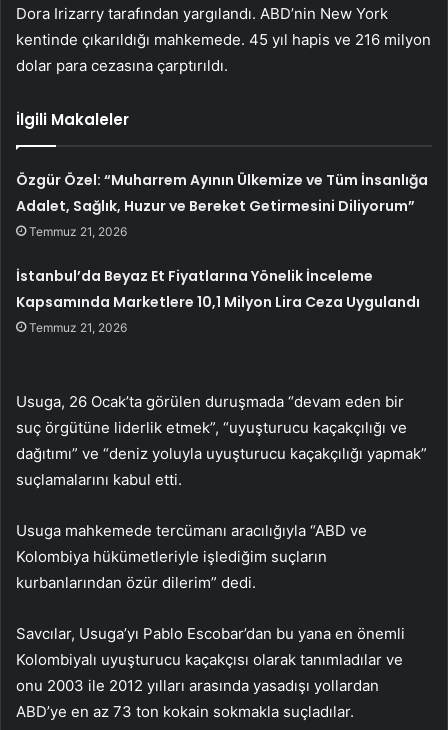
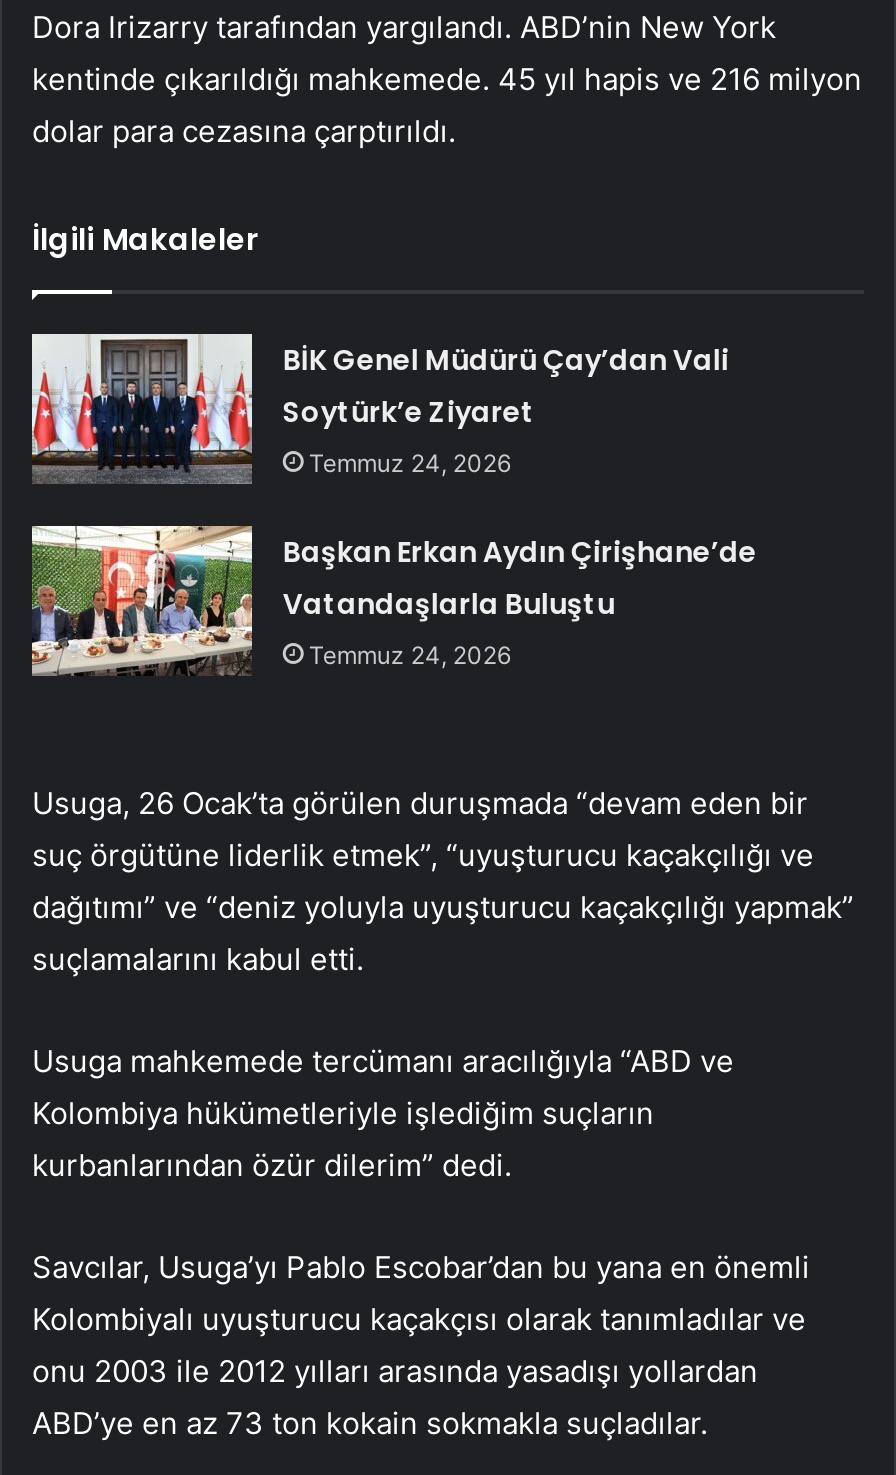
[16,170,428,239] Özgür Özel: “Muharrem Ayının Ülkemize ve Tüm İnsanlığa | Adalet, Sağlık, Huzur ve Bereket Getirmesini Diliyorum” | Temmuz 21, 2026 -> [283,339,729,477] BİK Genel Müdürü Çay’dan Vali | Soytürk’e Ziyaret | Temmuz 24, 2026
[16,266,420,335] İstanbul’da Beyaz Et Fiyatlarına Yönelik İnceleme | Kapsamında Marketlere 10,1 Milyon Lira Ceza Uygulandı | Temmuz 21, 2026 -> [283,531,757,669] Başkan Erkan Aydın Çirişhane’de | Vatandaşlarla Buluştu | Temmuz 24, 2026

